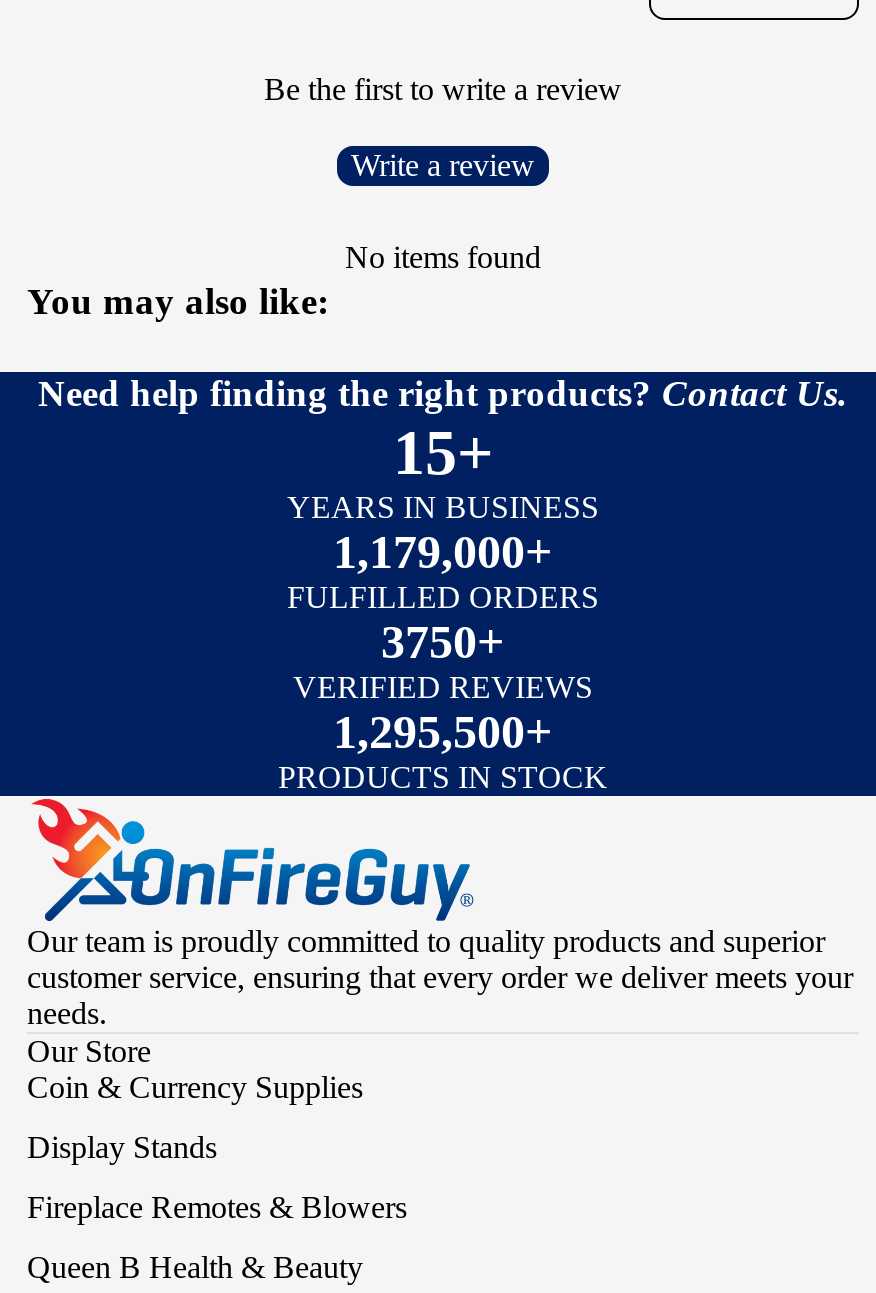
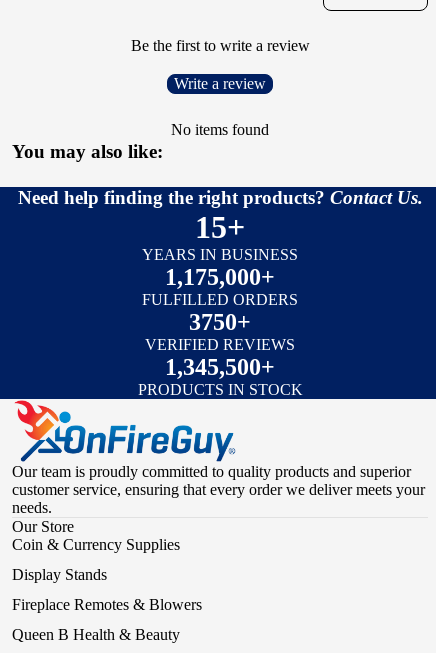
[333,526,553,578] 1,179,000+ -> [165,264,275,290] 1,175,000+
[333,706,553,758] 1,295,500+ -> [165,354,275,380] 1,345,500+

